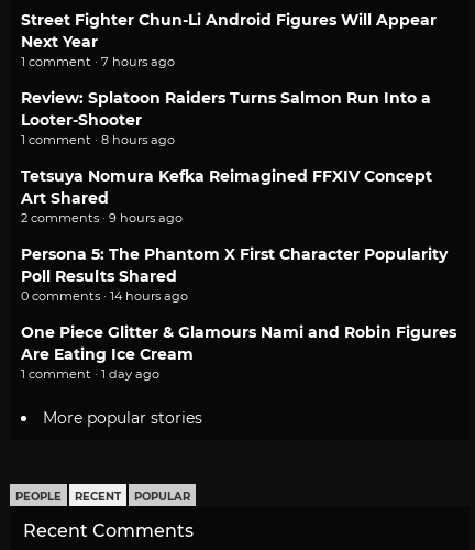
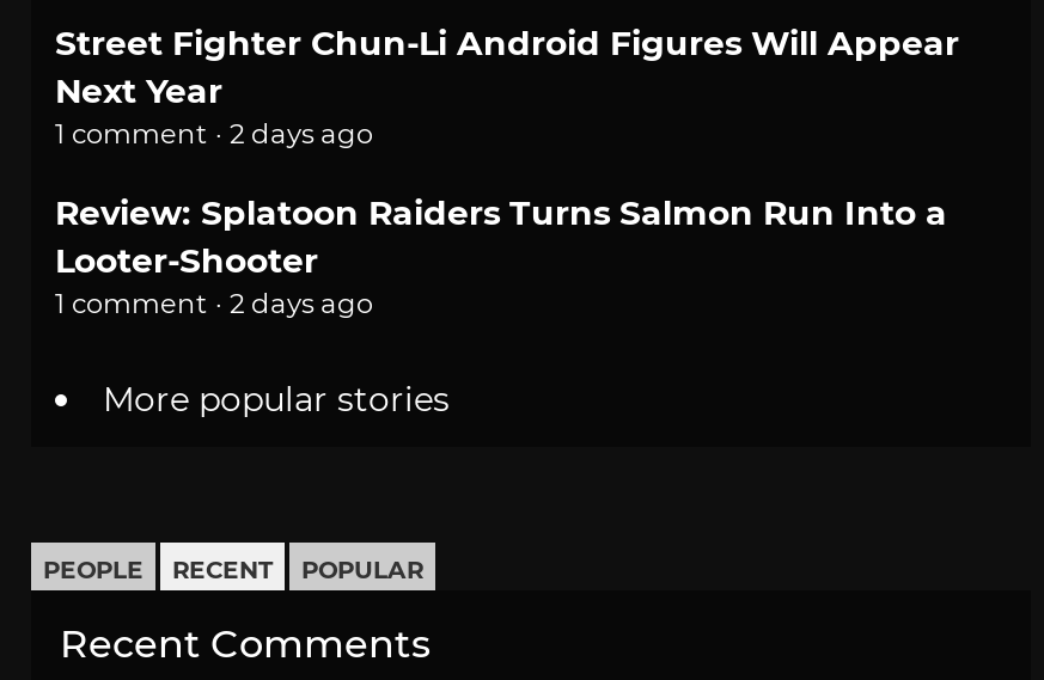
[21,54,175,69] 1 comment · 7 hours ago -> [55,116,373,150] 1 comment · 2 days ago
[21,132,456,381] 1 comment · 8 hours ago | Tetsuya Nomura Kefka Reimagined FFXIV Concept | Art Shared | 2 comments · 9 hours ago | Persona 5: The Phantom X First Character Popularity | Poll Results Shared | 0 comments · 14 hours ago | One Piece Glitter & Glamours Nami and Robin Figures | Are Eating Ice Cream | 1 comment · 1 day ago -> [55,286,373,320] 1 comment · 2 days ago

